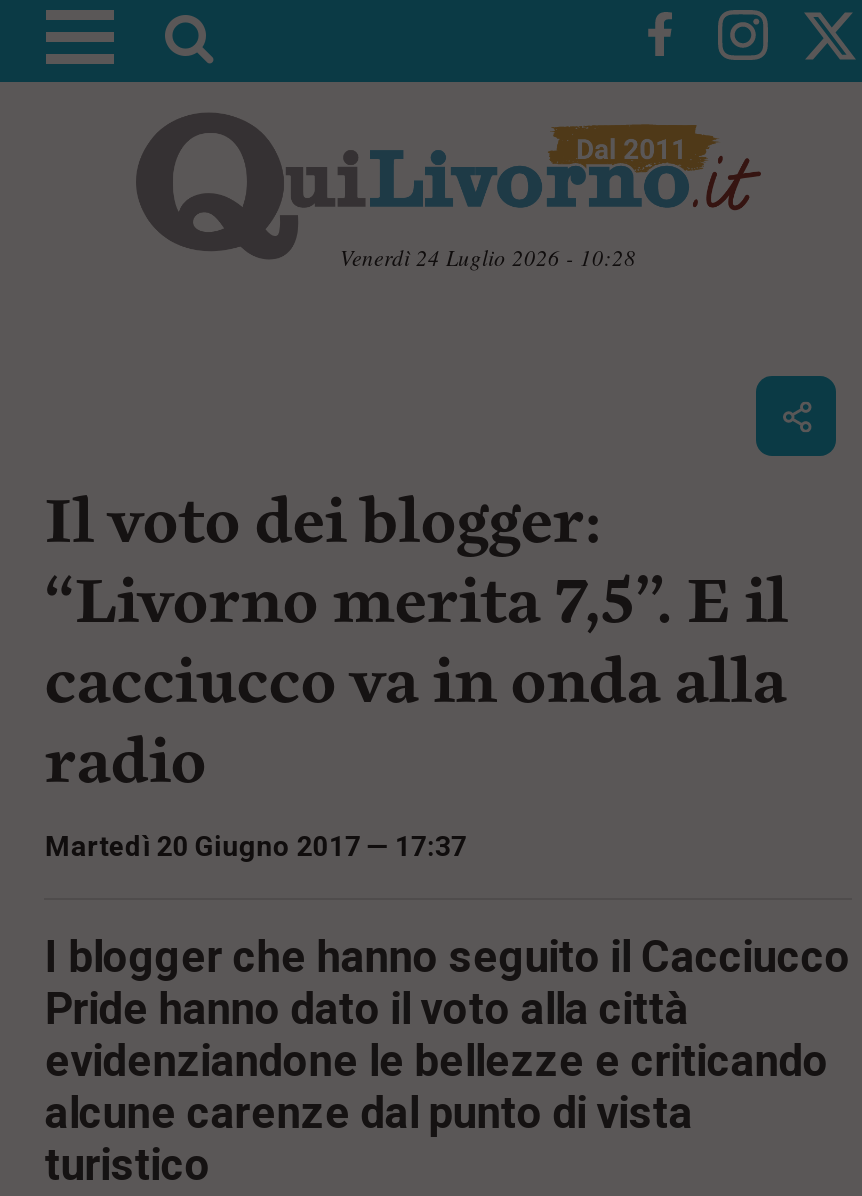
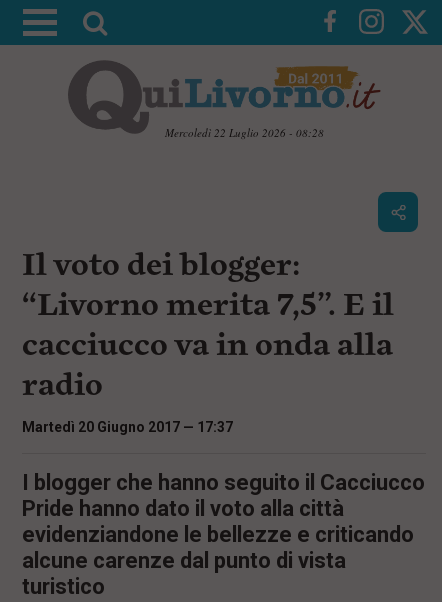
[340,242,636,272] Venerdì 24 Luglio 2026 - 10:28 -> [164,125,323,140] Mercoledì 22 Luglio 2026 - 08:28

